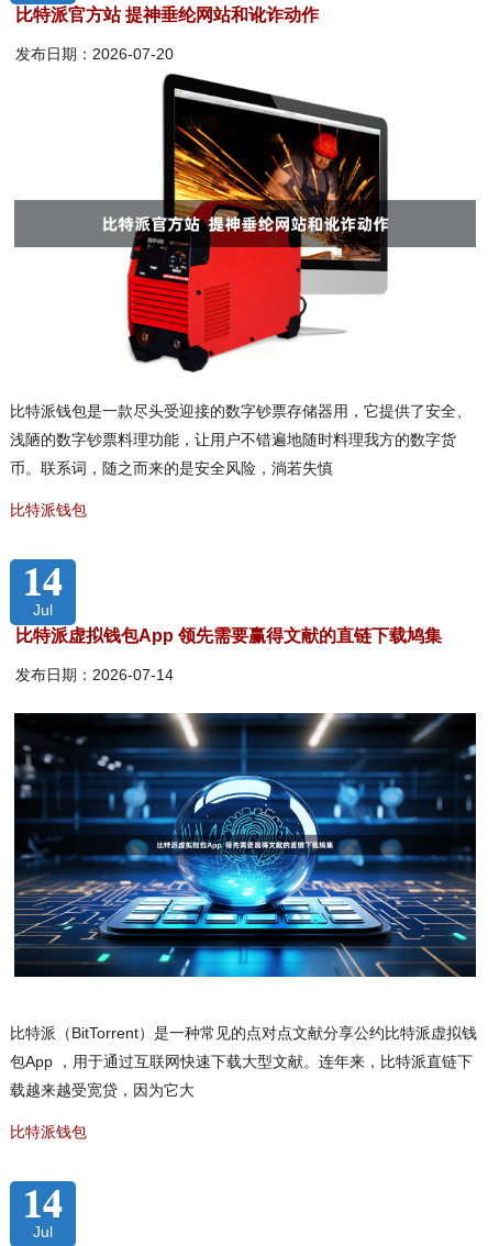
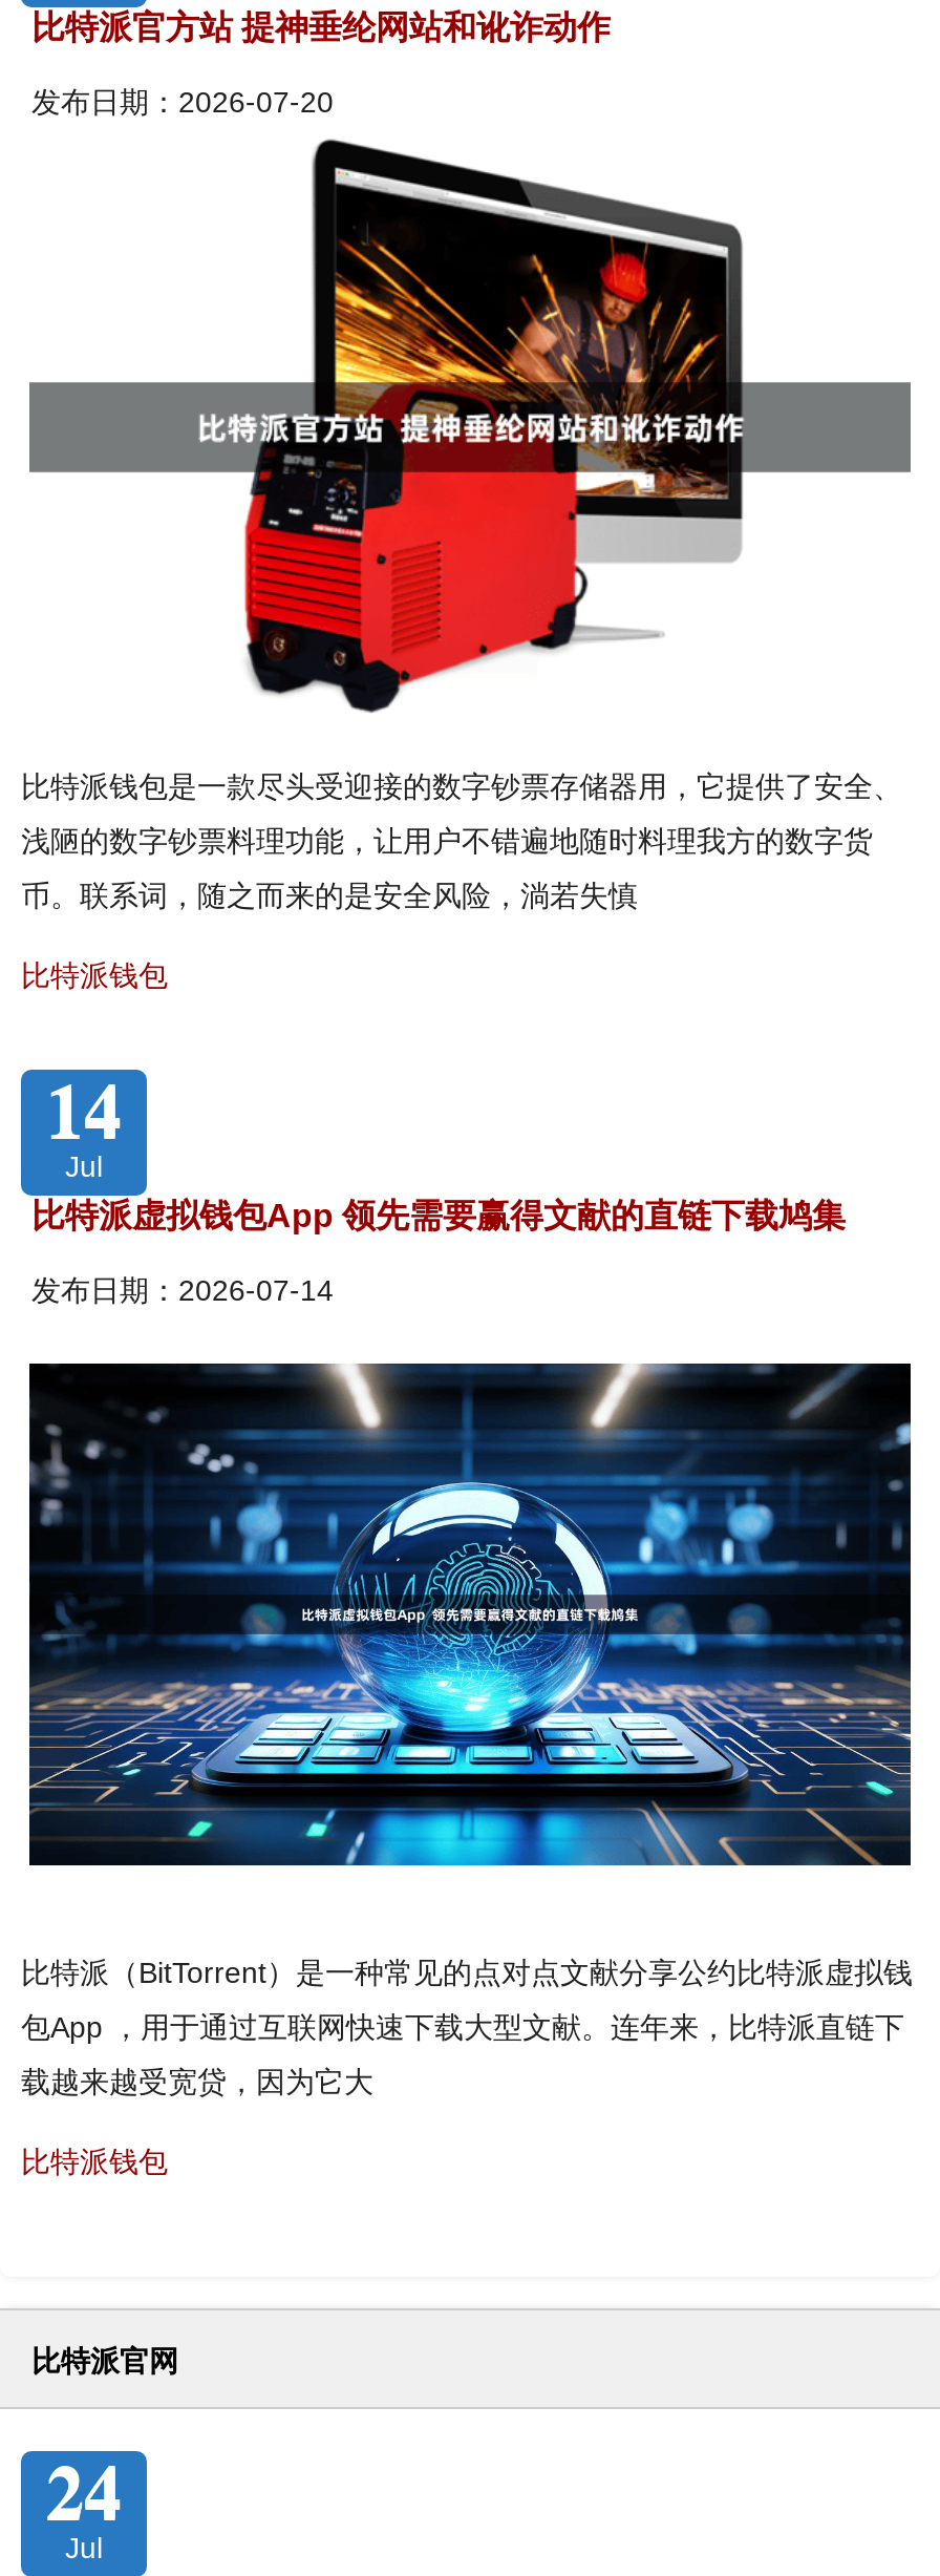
[23,1172,63,1229] 14 -> [31,2345,178,2544] 比特派官网 | 24

